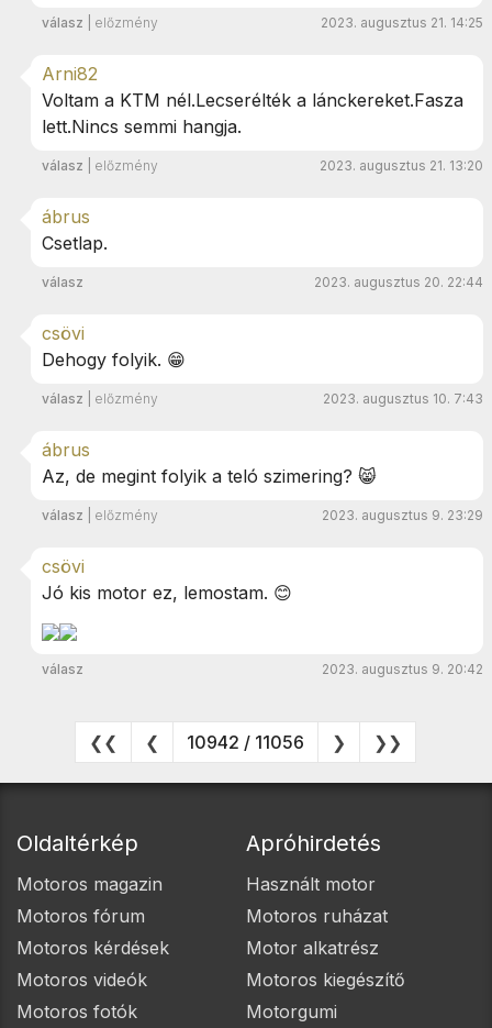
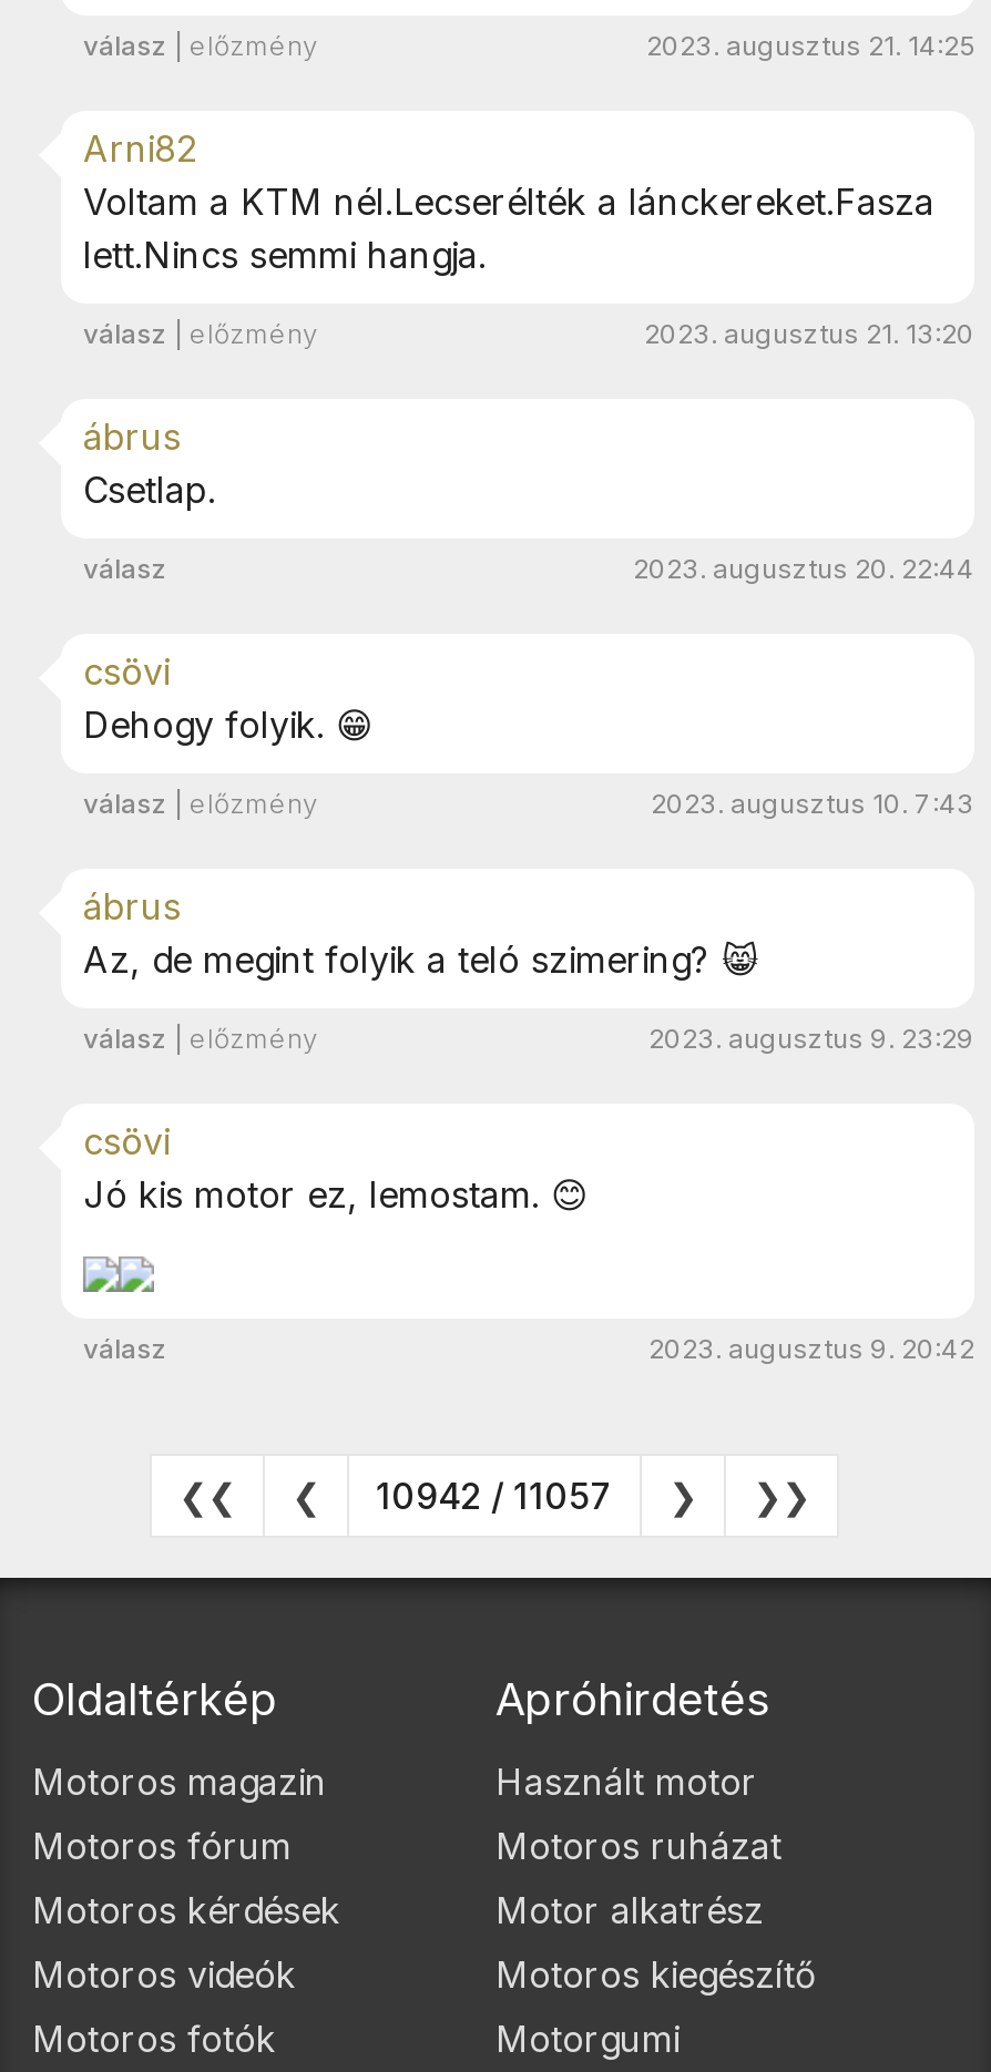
[187,731,304,753] 10942 / 11056 -> [376,1474,613,1518] 10942 / 11057

